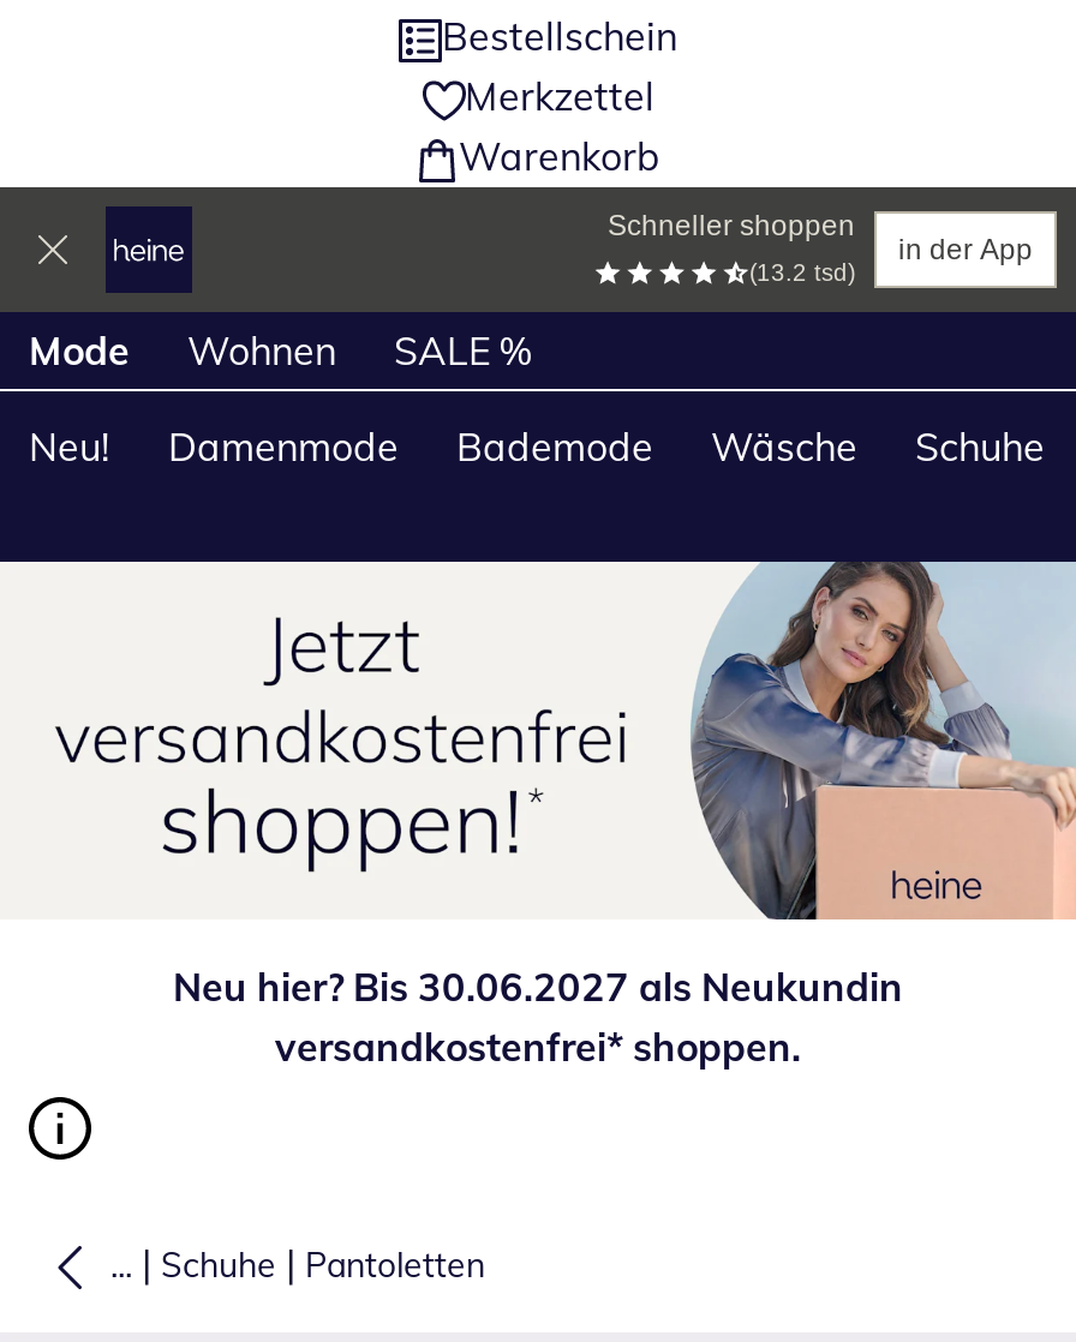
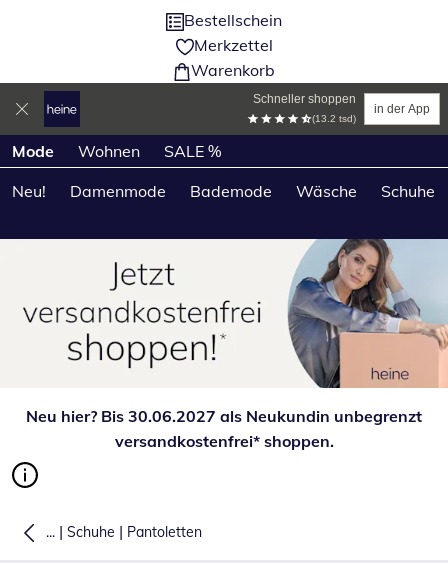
[173,963,903,1011] Neu hier? Bis 30.06.2027 als Neukundin -> [26,406,422,426] Neu hier? Bis 30.06.2027 als Neukundin unbegrenzt

